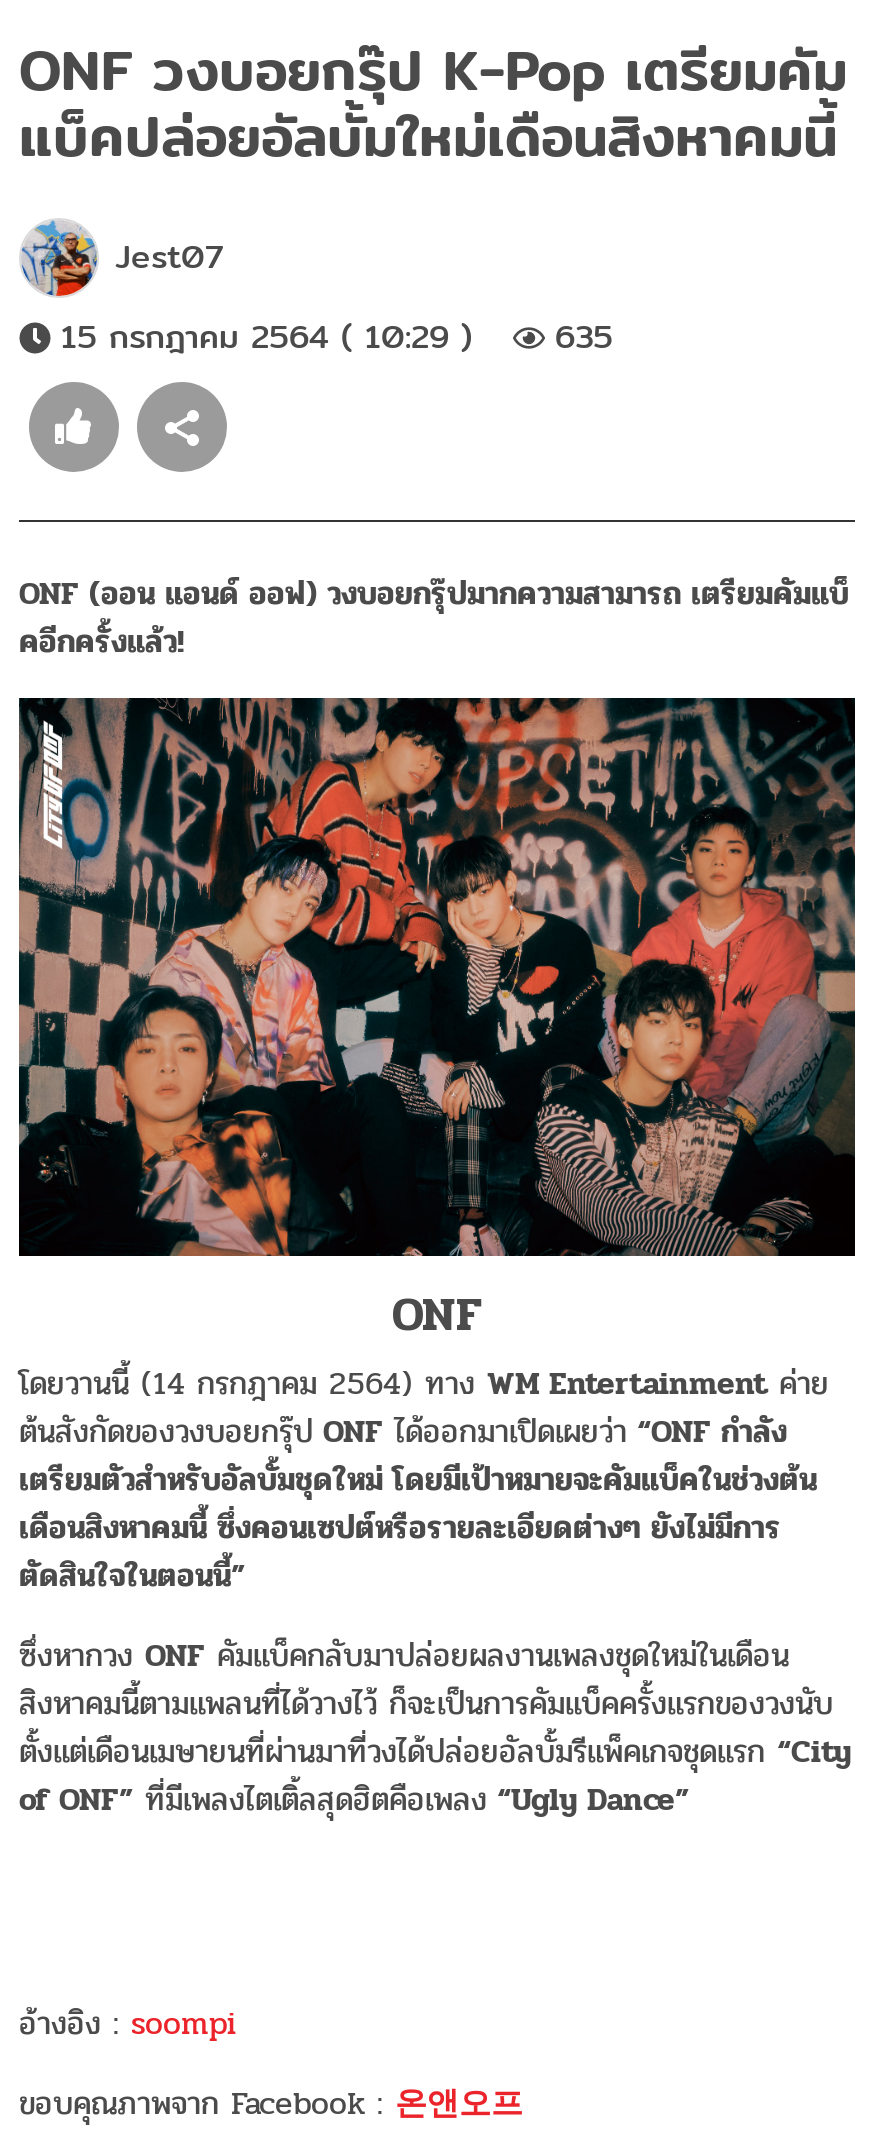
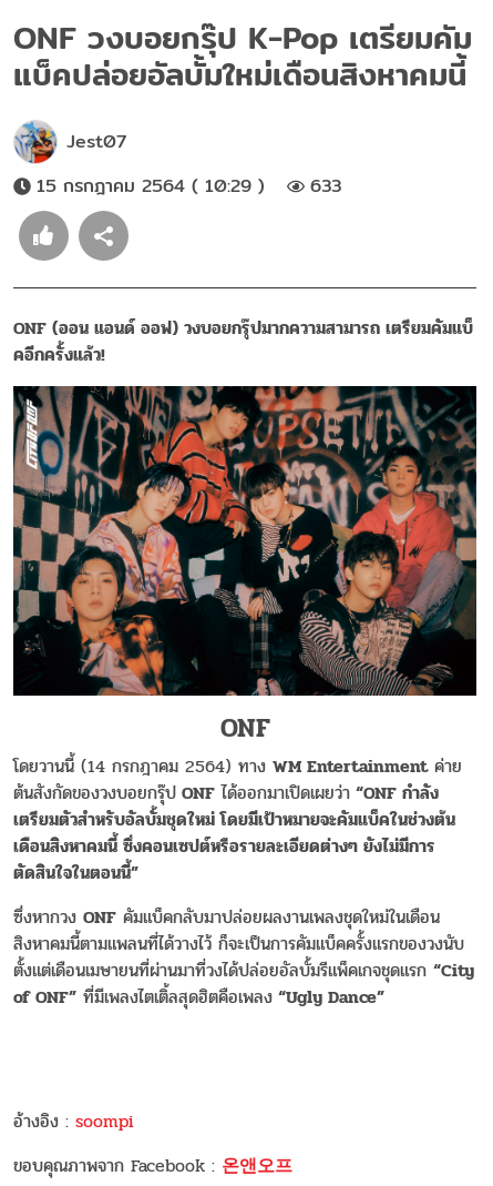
[61,312,613,362] 15 กรกฎาคม 2564 ( 10:29 ) 635 -> [37,172,341,200] 15 กรกฎาคม 2564 ( 10:29 ) 633

